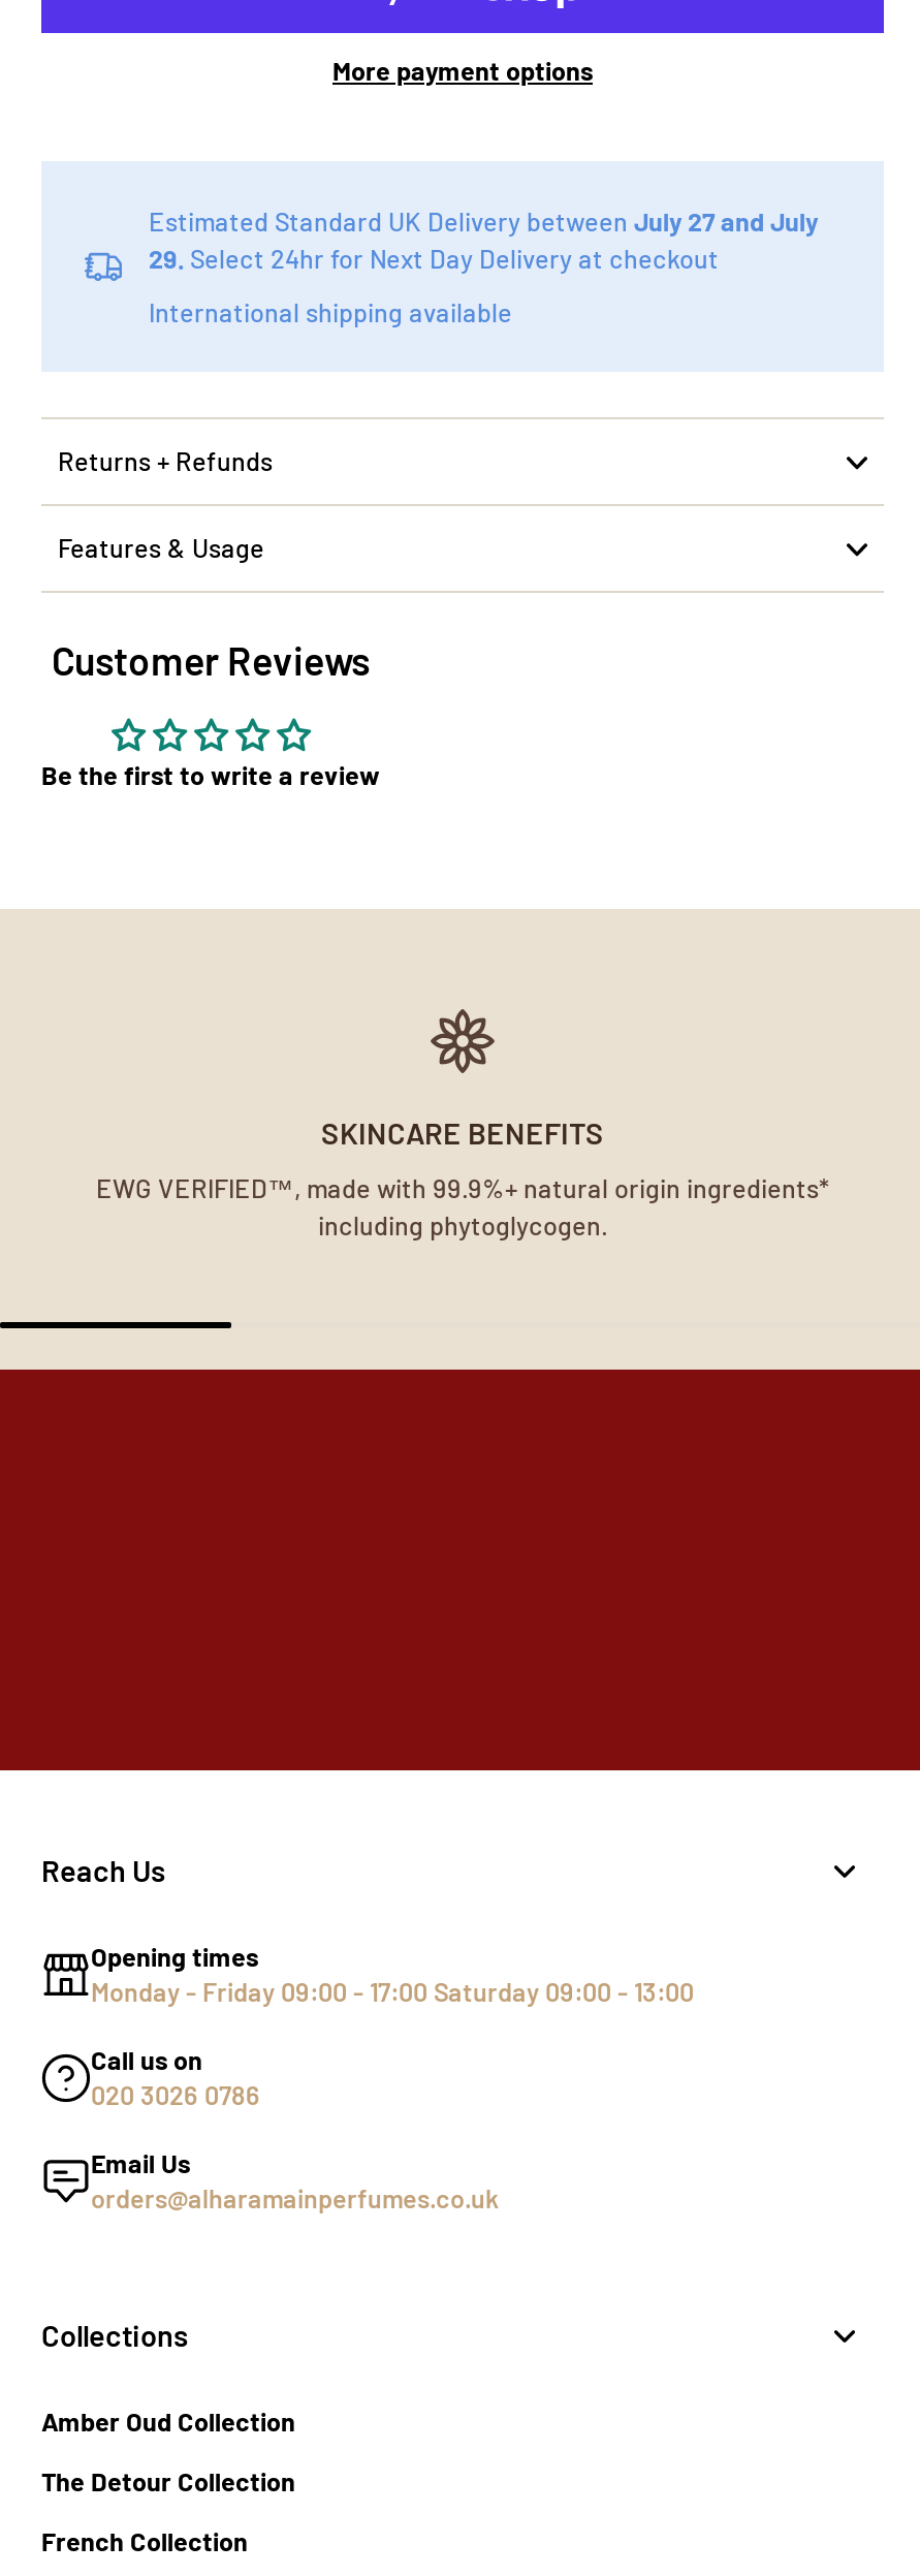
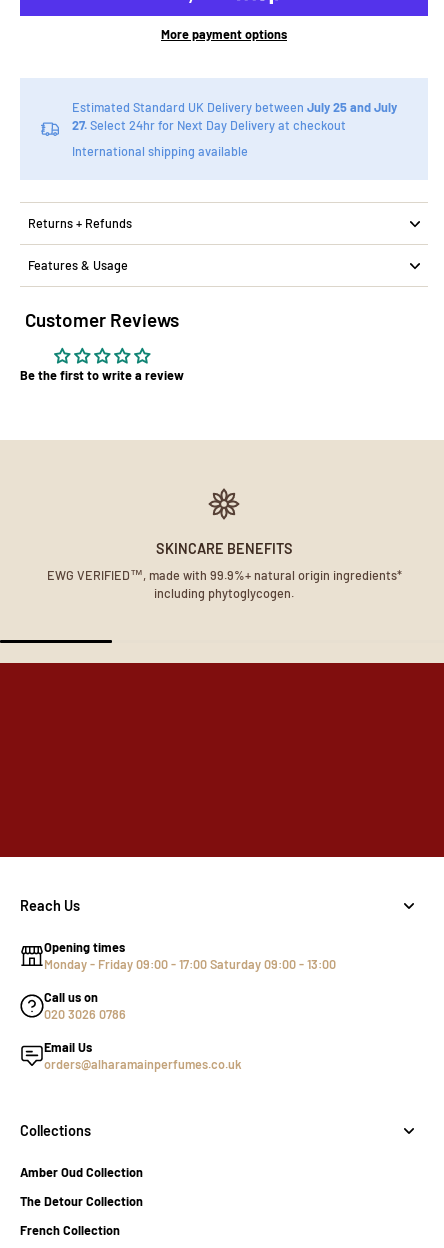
[149,205,818,238] Estimated Standard UK Delivery between July 27 and July -> [72,99,397,115] Estimated Standard UK Delivery between July 25 and July
[149,243,719,276] 29. Select 24hr for Next Day Delivery at checkout -> [72,117,346,133] 27. Select 24hr for Next Day Delivery at checkout

